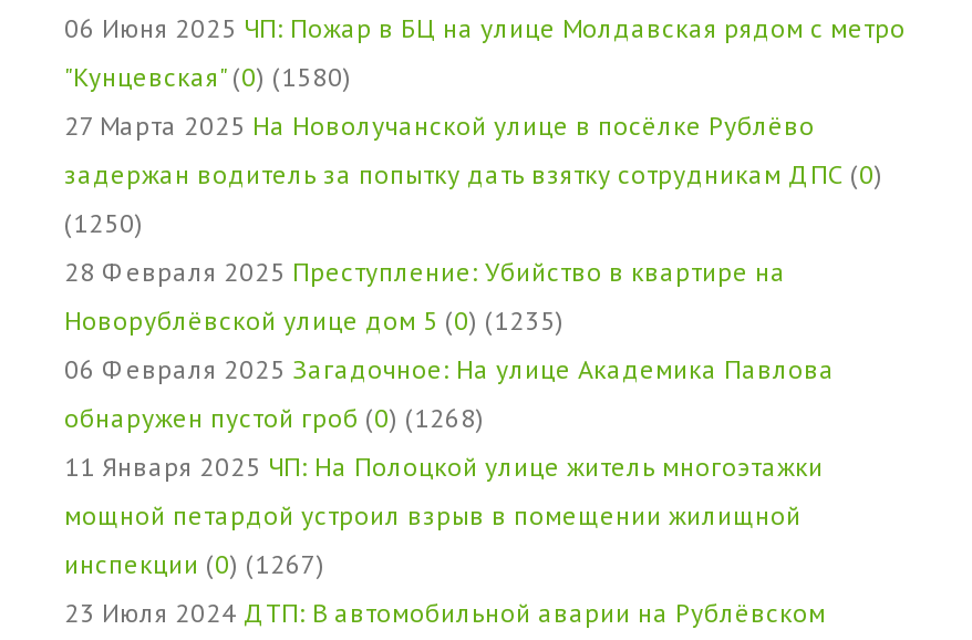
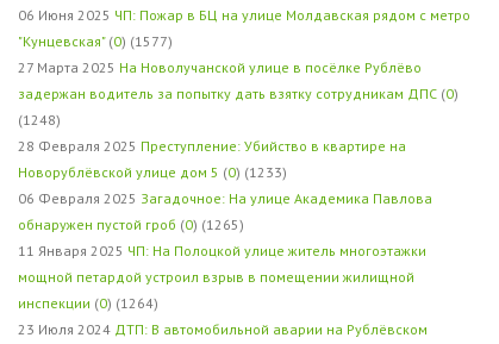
[64,59,352,92] "Кунцевская" (0) (1580) -> [18,32,173,49] "Кунцевская" (0) (1577)
[64,205,144,238] (1250) -> [18,110,61,128] (1248)
[64,302,565,336] Новорублёвской улице дом 5 (0) (1235) -> [18,162,287,180] Новорублёвской улице дом 5 (0) (1233)
[64,400,485,433] обнаружен пустой гроб (0) (1268) -> [18,215,244,233] обнаружен пустой гроб (0) (1265)
[64,546,325,579] инспекции (0) (1267) -> [18,293,158,311] инспекции (0) (1264)

